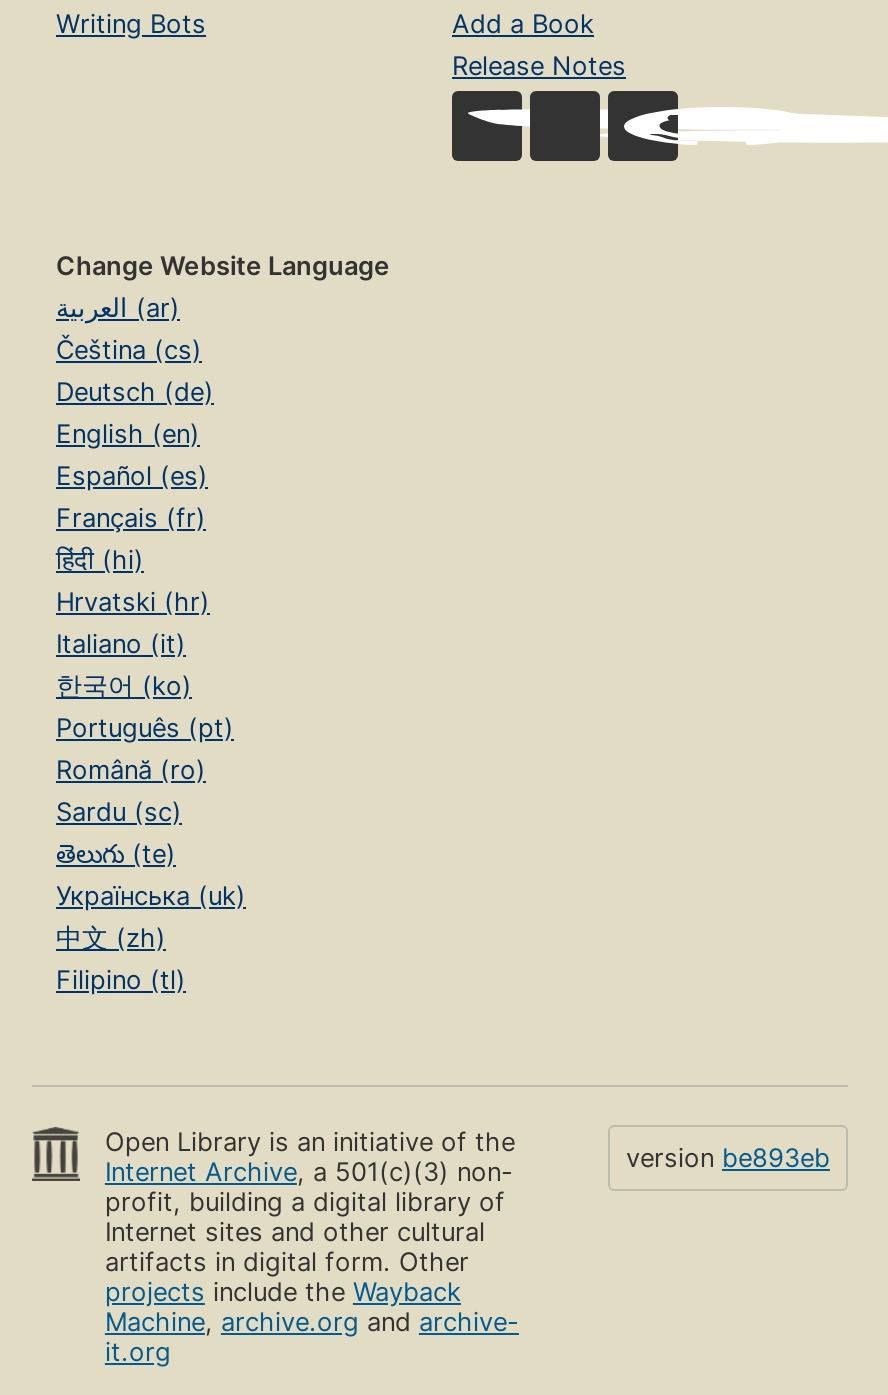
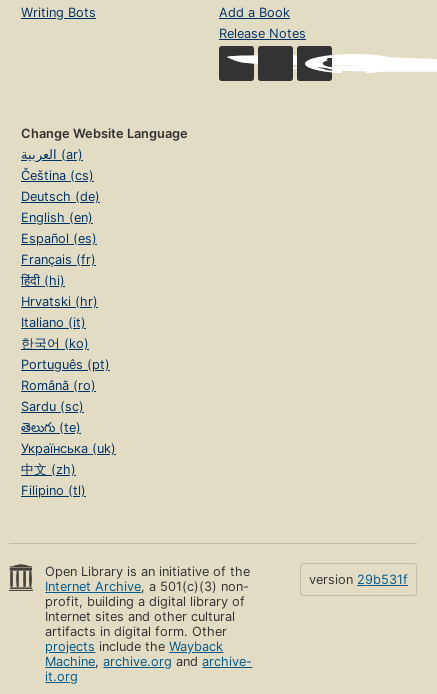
[626,1142,830,1172] version be893eb -> [309,572,408,587] version 29b531f

